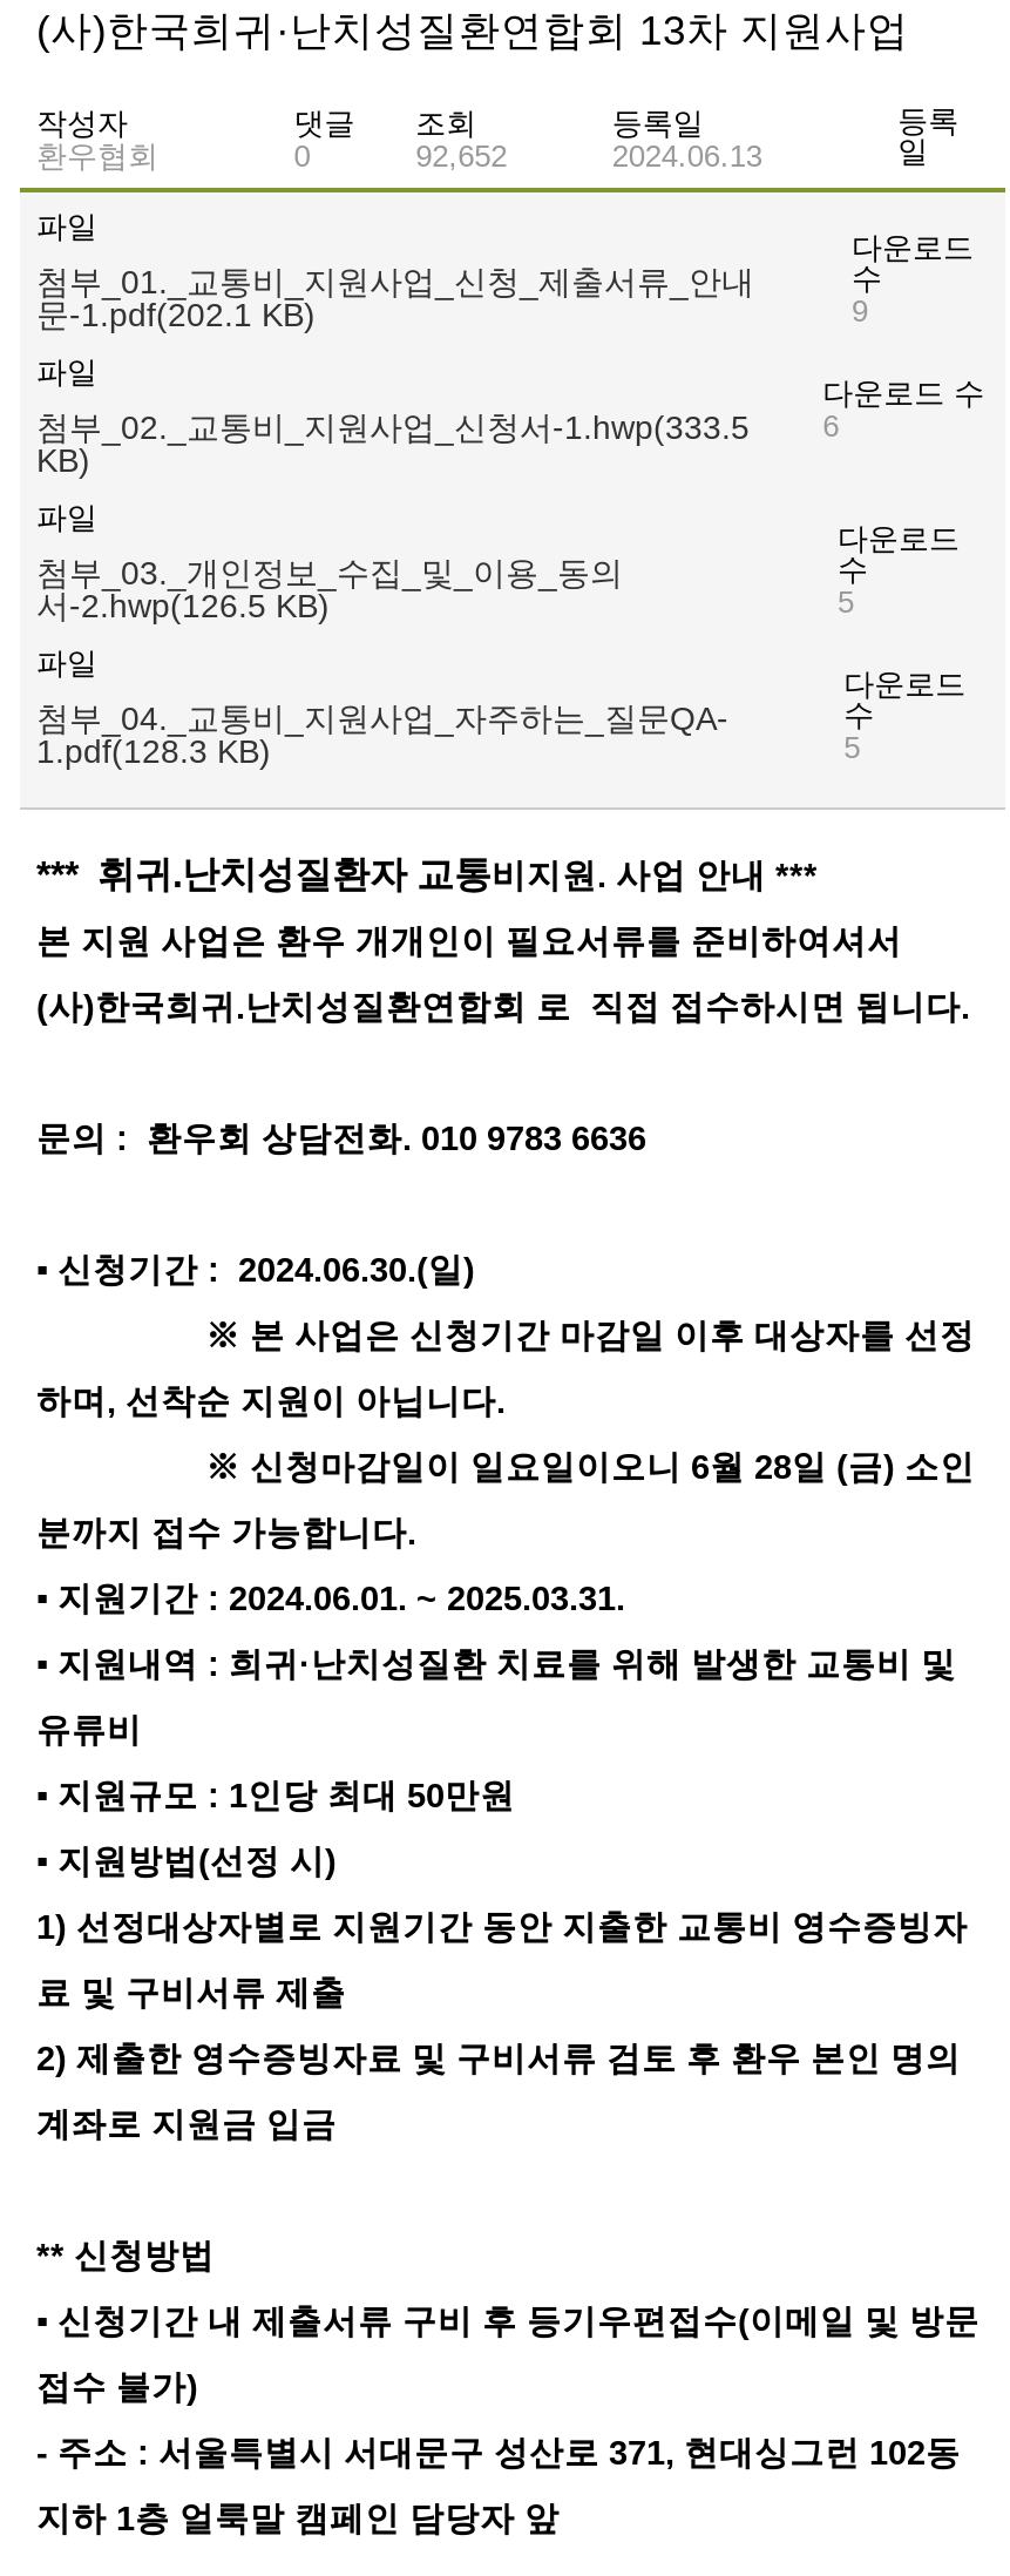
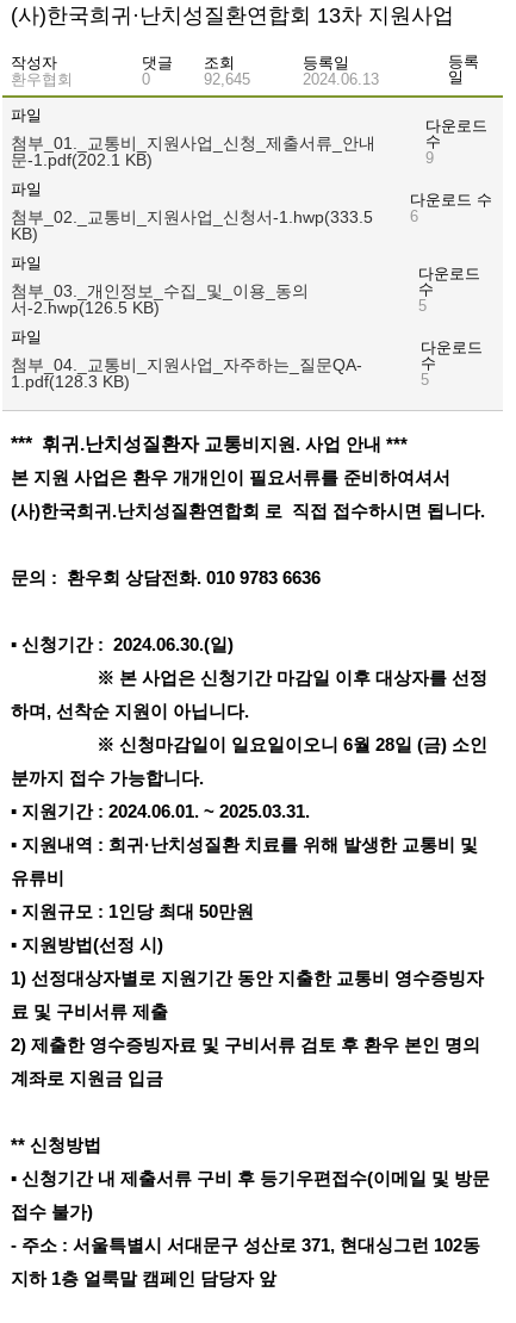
[415,138,507,174] 92,652 -> [203,70,250,88] 92,645

